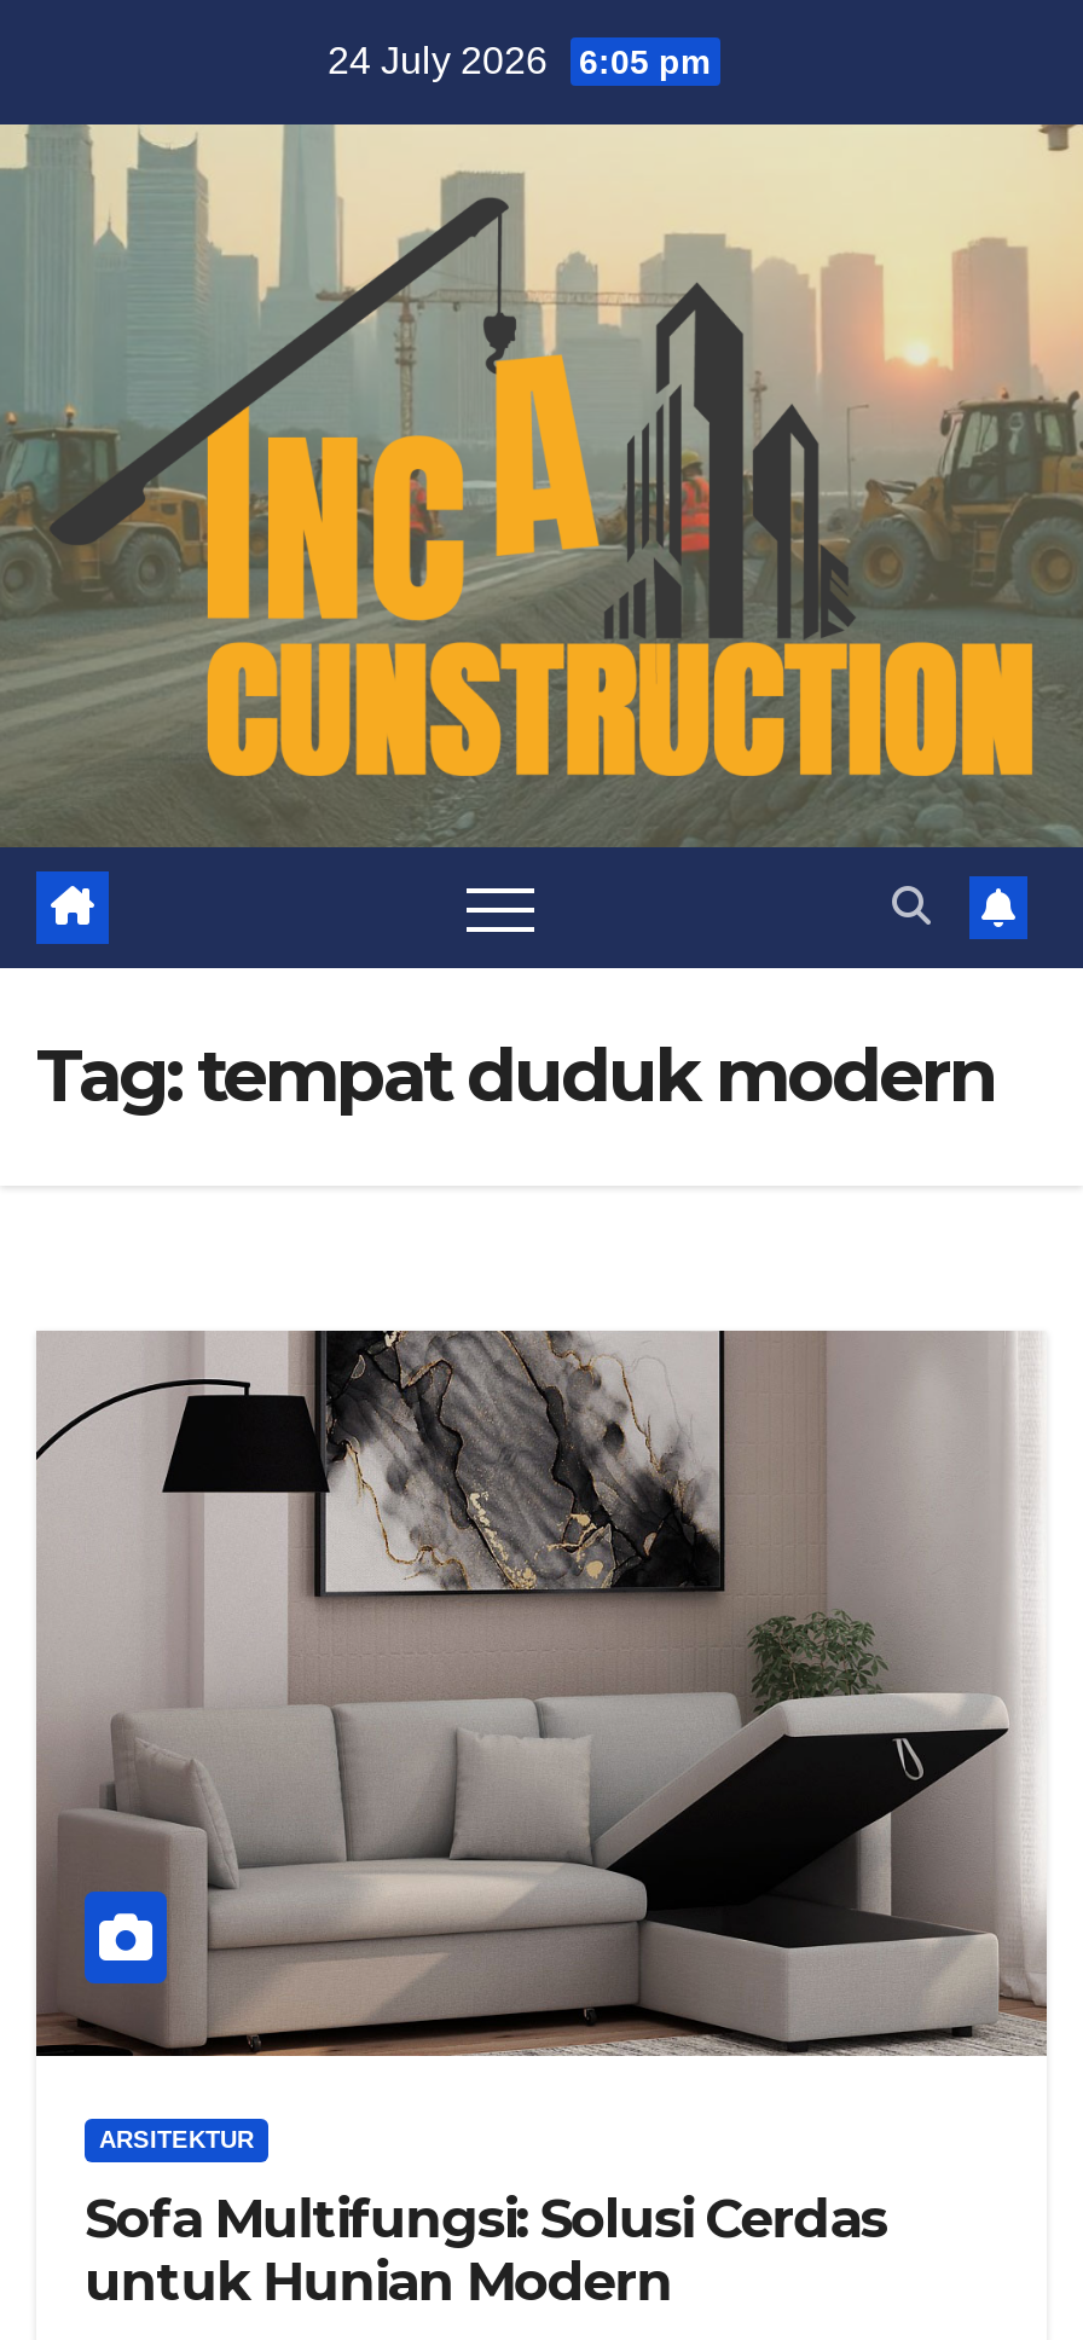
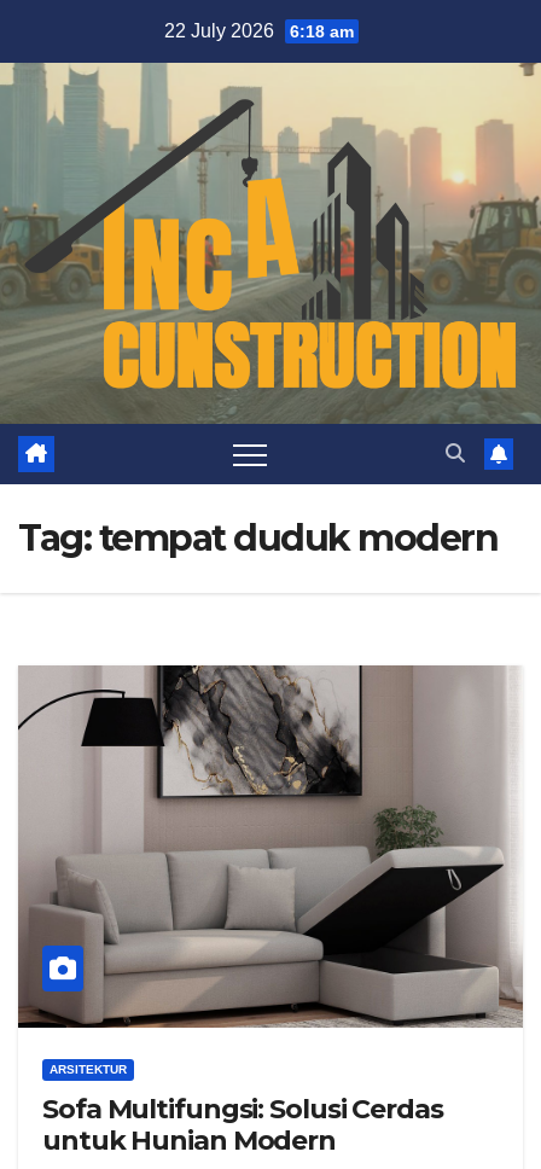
[328,40,710,81] 24 July 2026 6:05 pm -> [164,21,354,41] 22 July 2026 6:18 am

